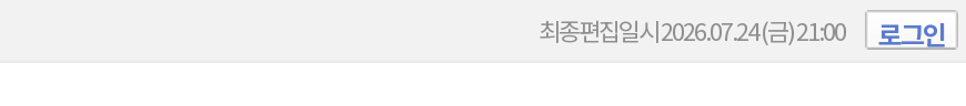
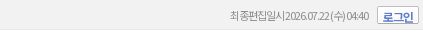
[539,12,845,47] 최종편집일시 2026.07.24 (금) 21:00 -> [230,7,368,23] 최종편집일시 2026.07.22 (수) 04:40

